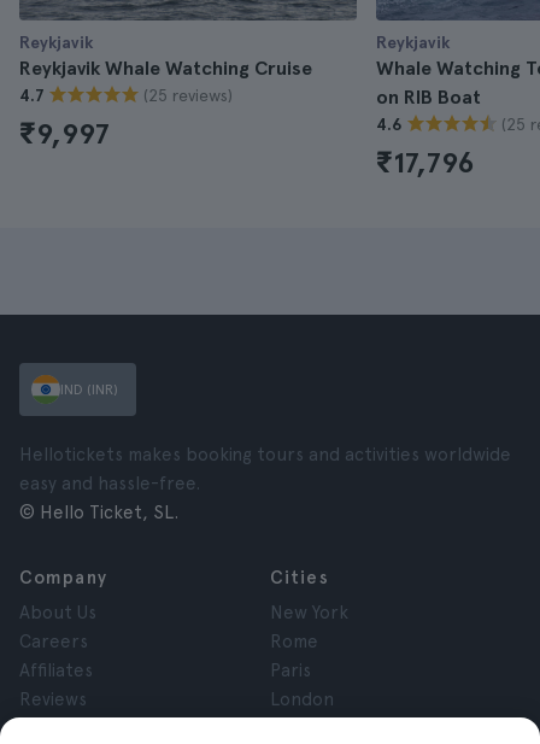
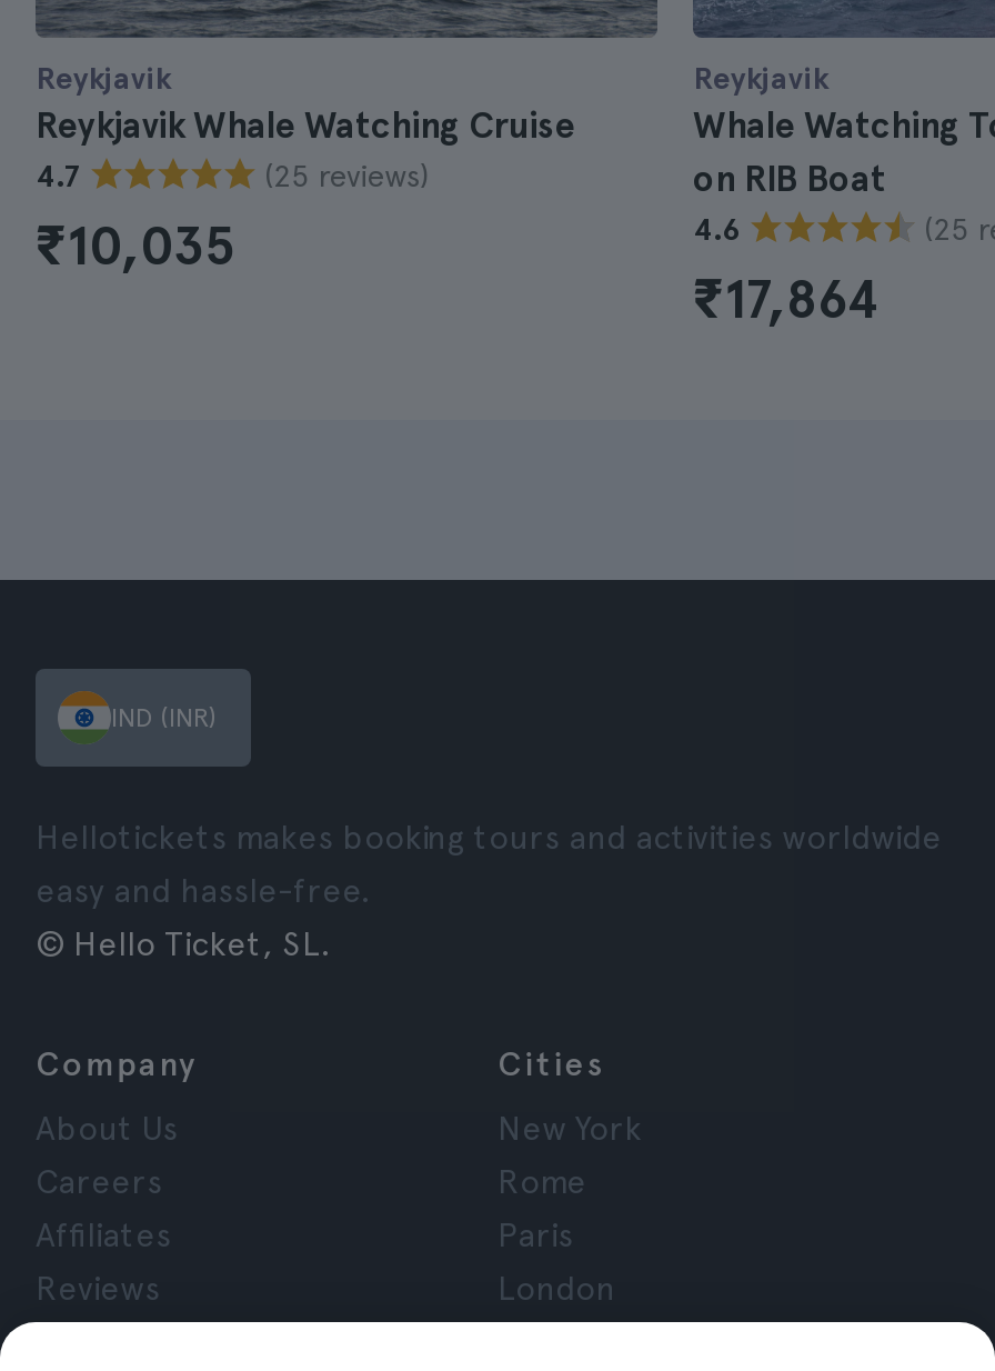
[19,116,110,151] ₹9,997 -> [36,213,235,278] ₹10,035
[376,145,474,180] ₹17,796 -> [693,267,877,331] ₹17,864

